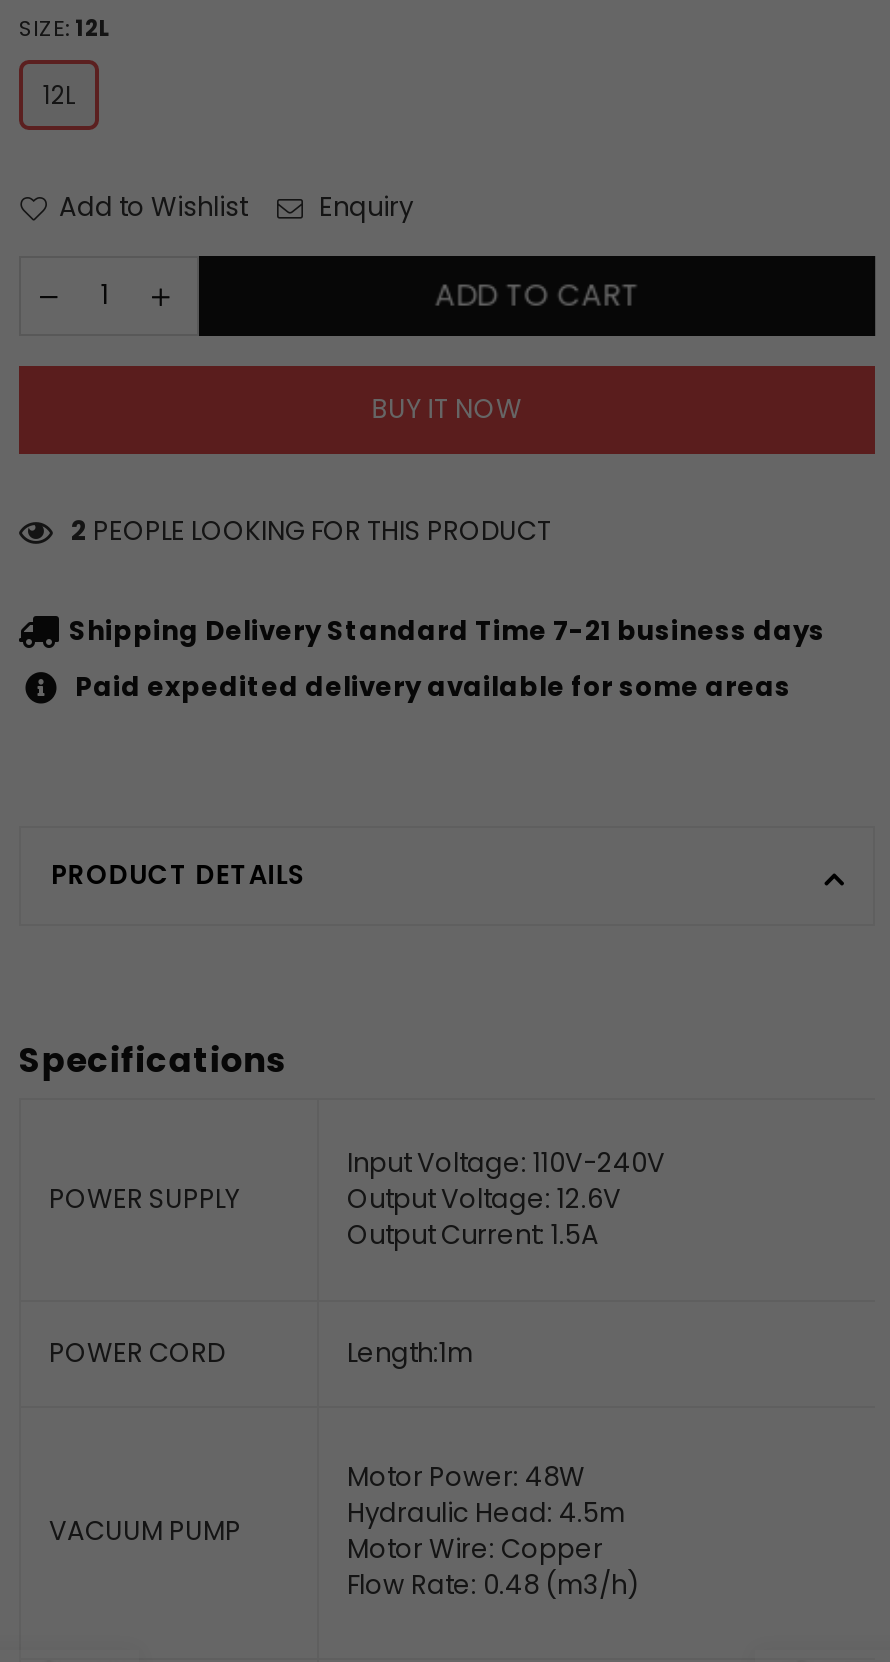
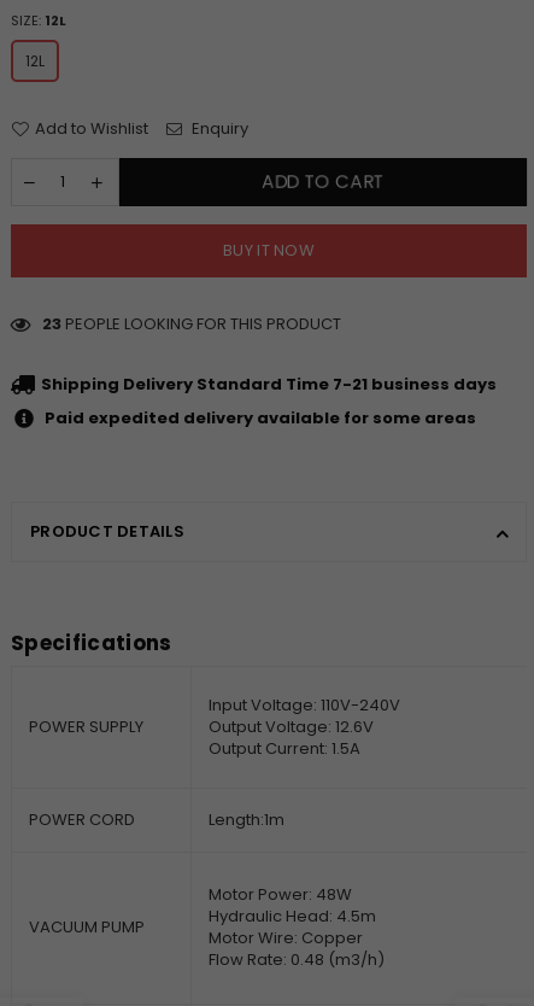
[71,511,551,549] 2 PEOPLE LOOKING FOR THIS PRODUCT -> [42,312,341,335] 23 PEOPLE LOOKING FOR THIS PRODUCT

